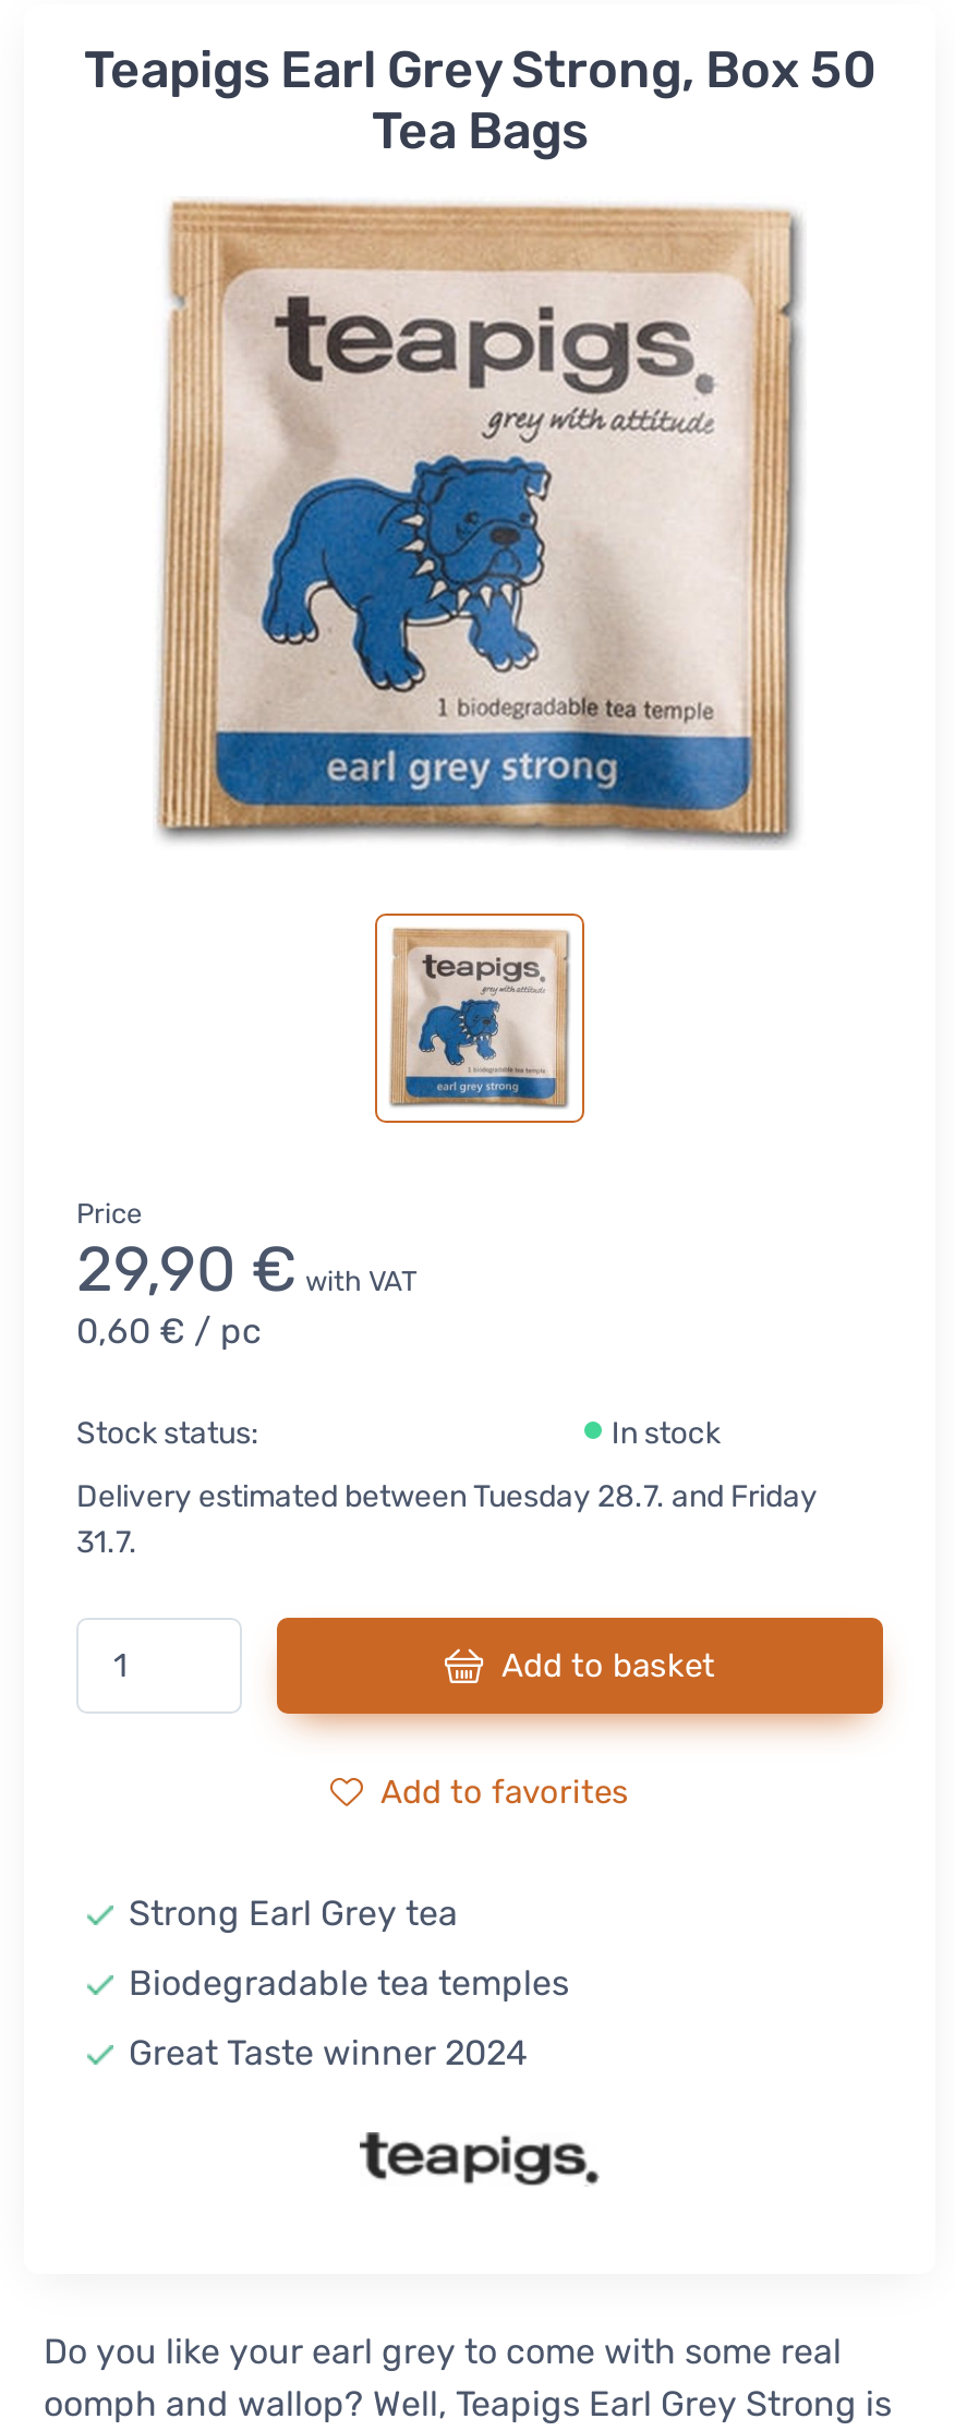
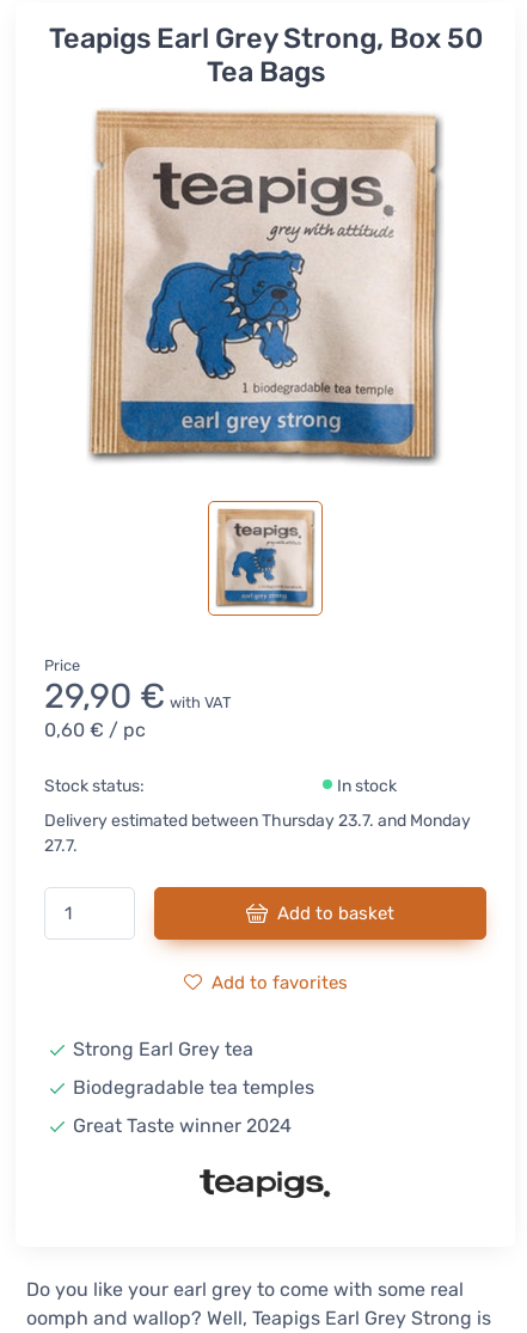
[76,1478,818,1515] Delivery estimated between Tuesday 28.7. and Friday -> [44,811,471,831] Delivery estimated between Thursday 23.7. and Monday
[76,1524,137,1561] 31.7. -> [44,836,78,856] 27.7.

